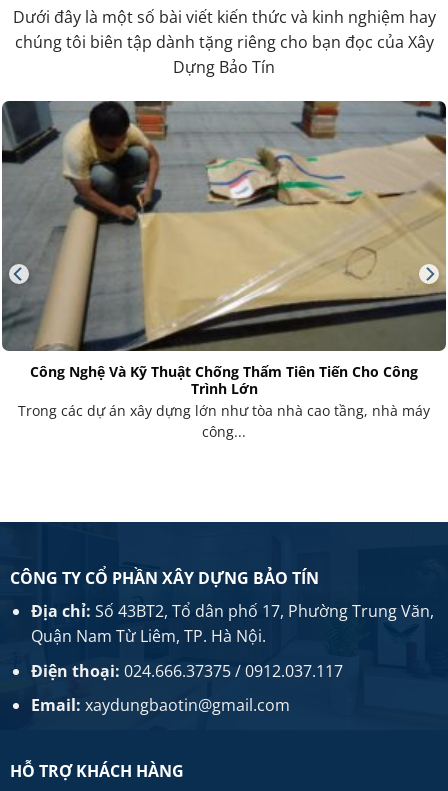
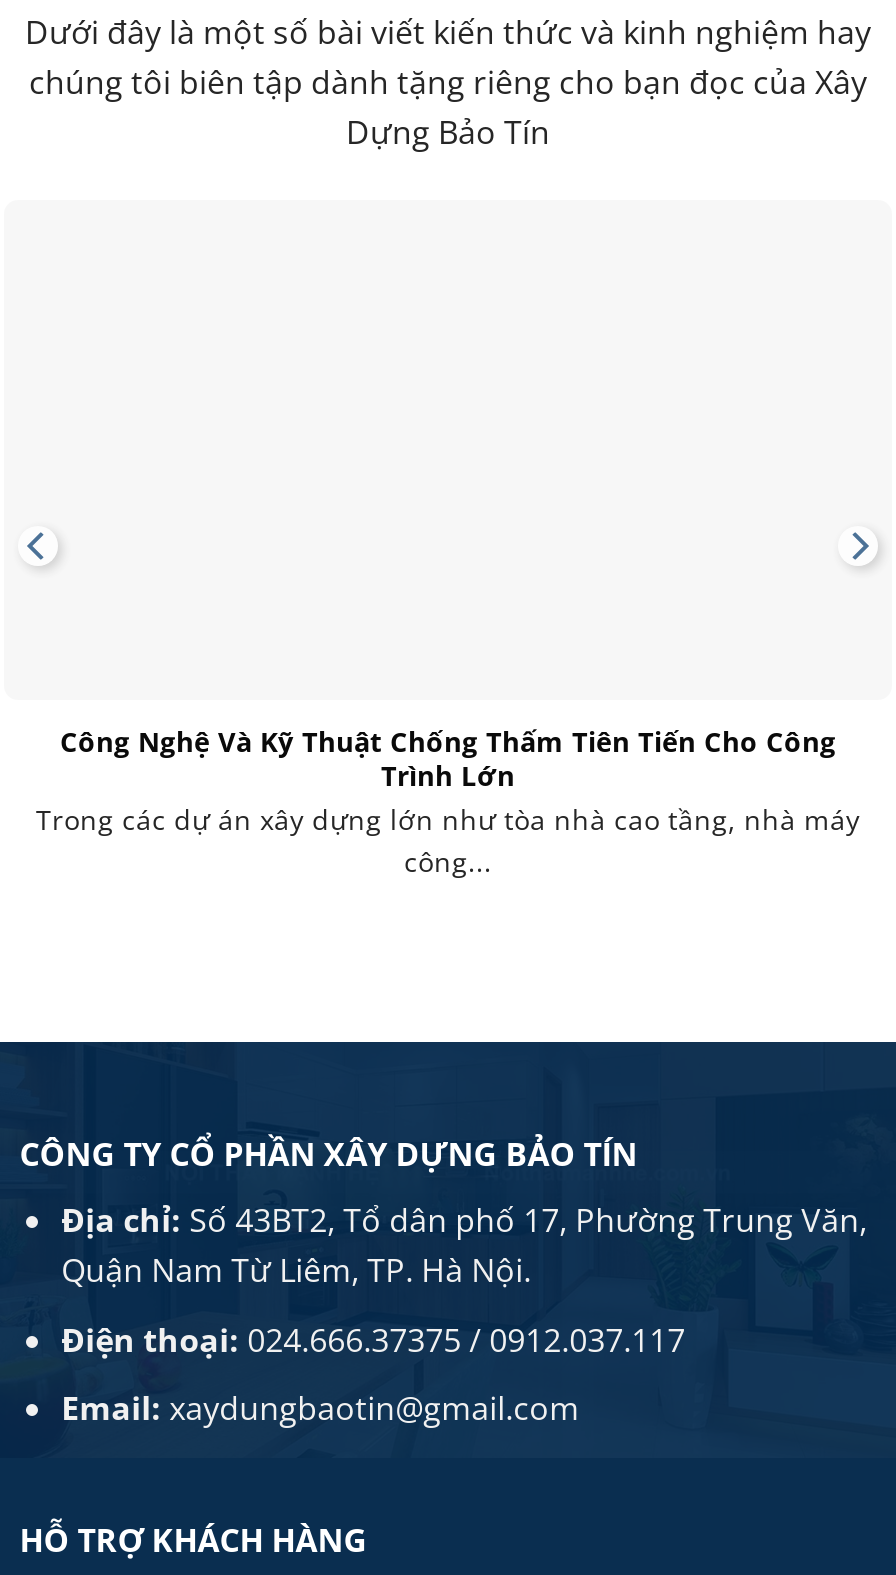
[3,100,445,352] [image] -> none

